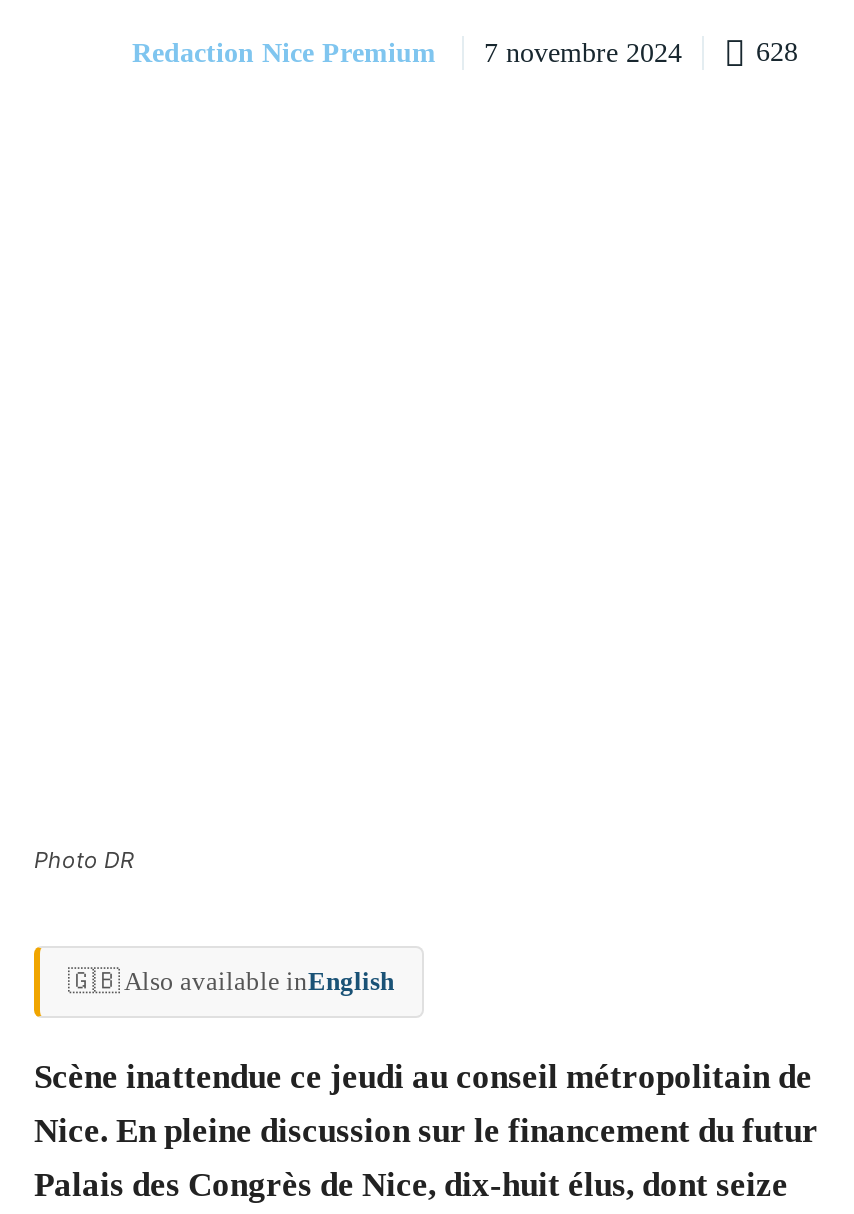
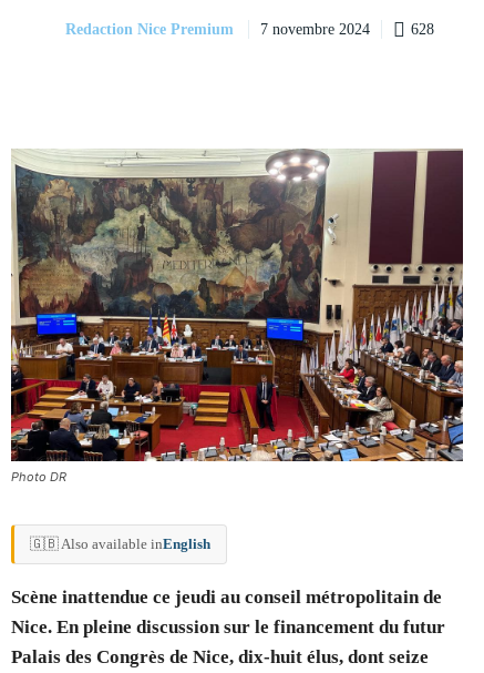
none -> [10,147,464,462] [image]

